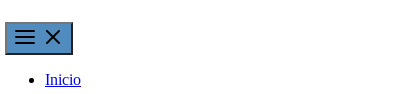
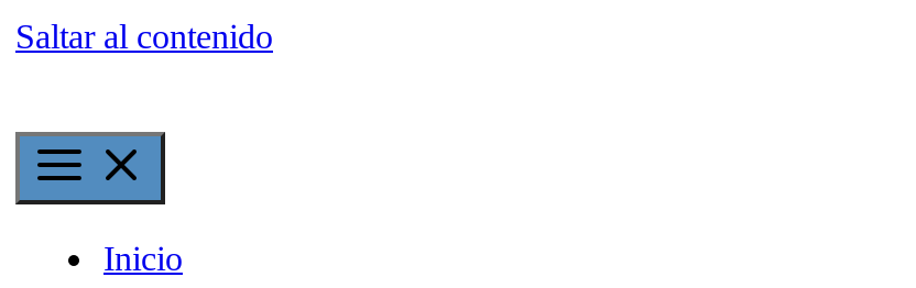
none -> [15,18,273,55] Saltar al contenido

